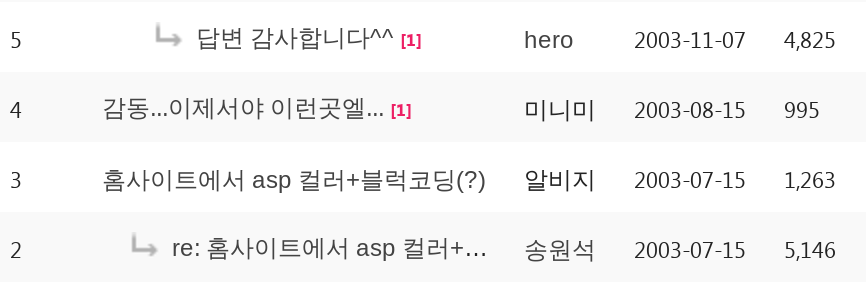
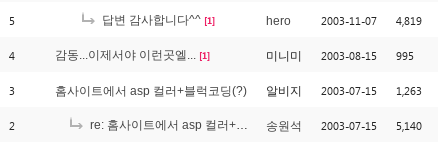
[634,24,836,54] 2003-11-07 4,825 -> [321,13,422,28] 2003-11-07 4,819
[784,234,836,264] 5,146 -> [396,118,422,133] 5,140

